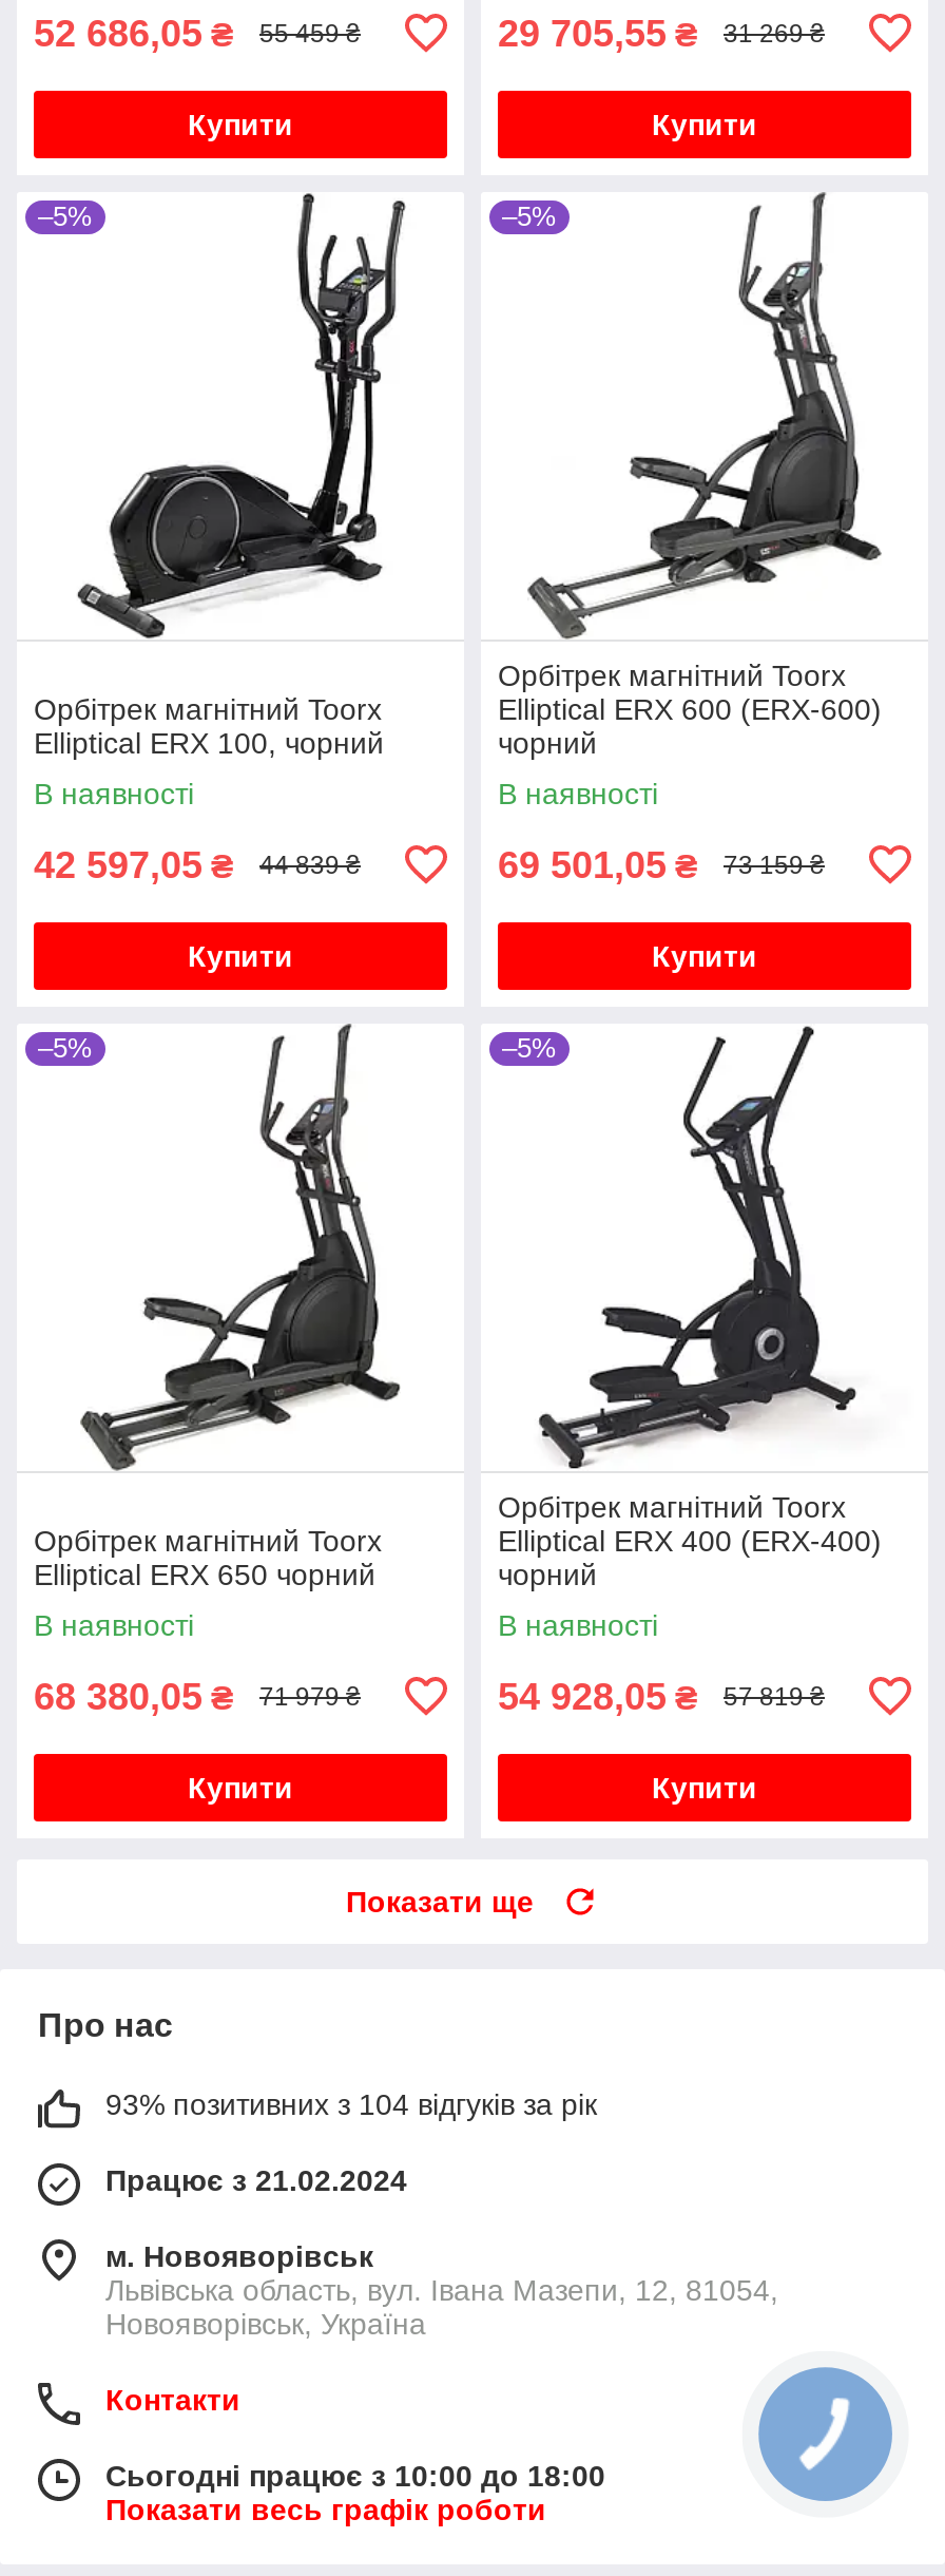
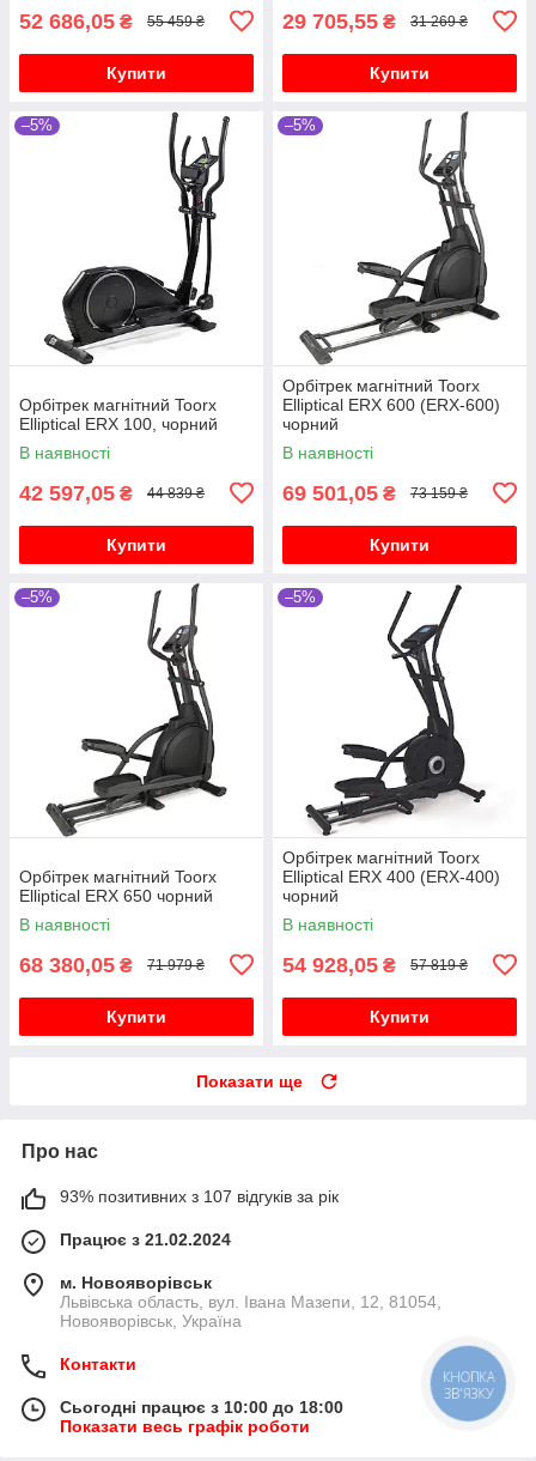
[105,2087,597,2121] 93% позитивних з 104 відгуків за рік -> [60,1187,339,1206] 93% позитивних з 107 відгуків за рік
none -> [443,1367,494,1402] КНОПКА | ЗВ'ЯЗКУ

